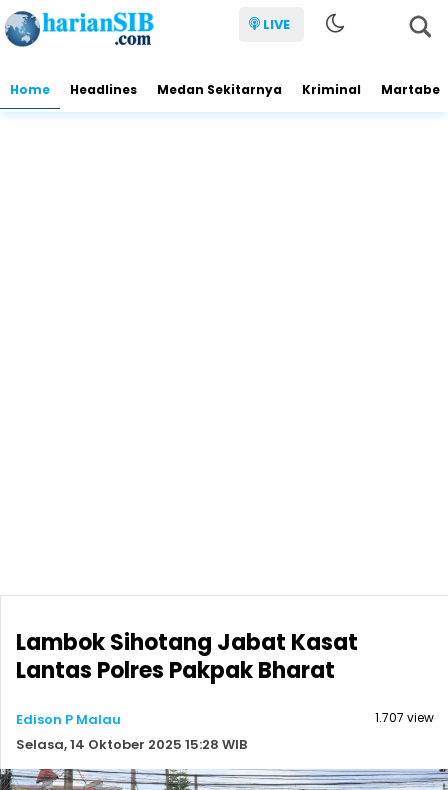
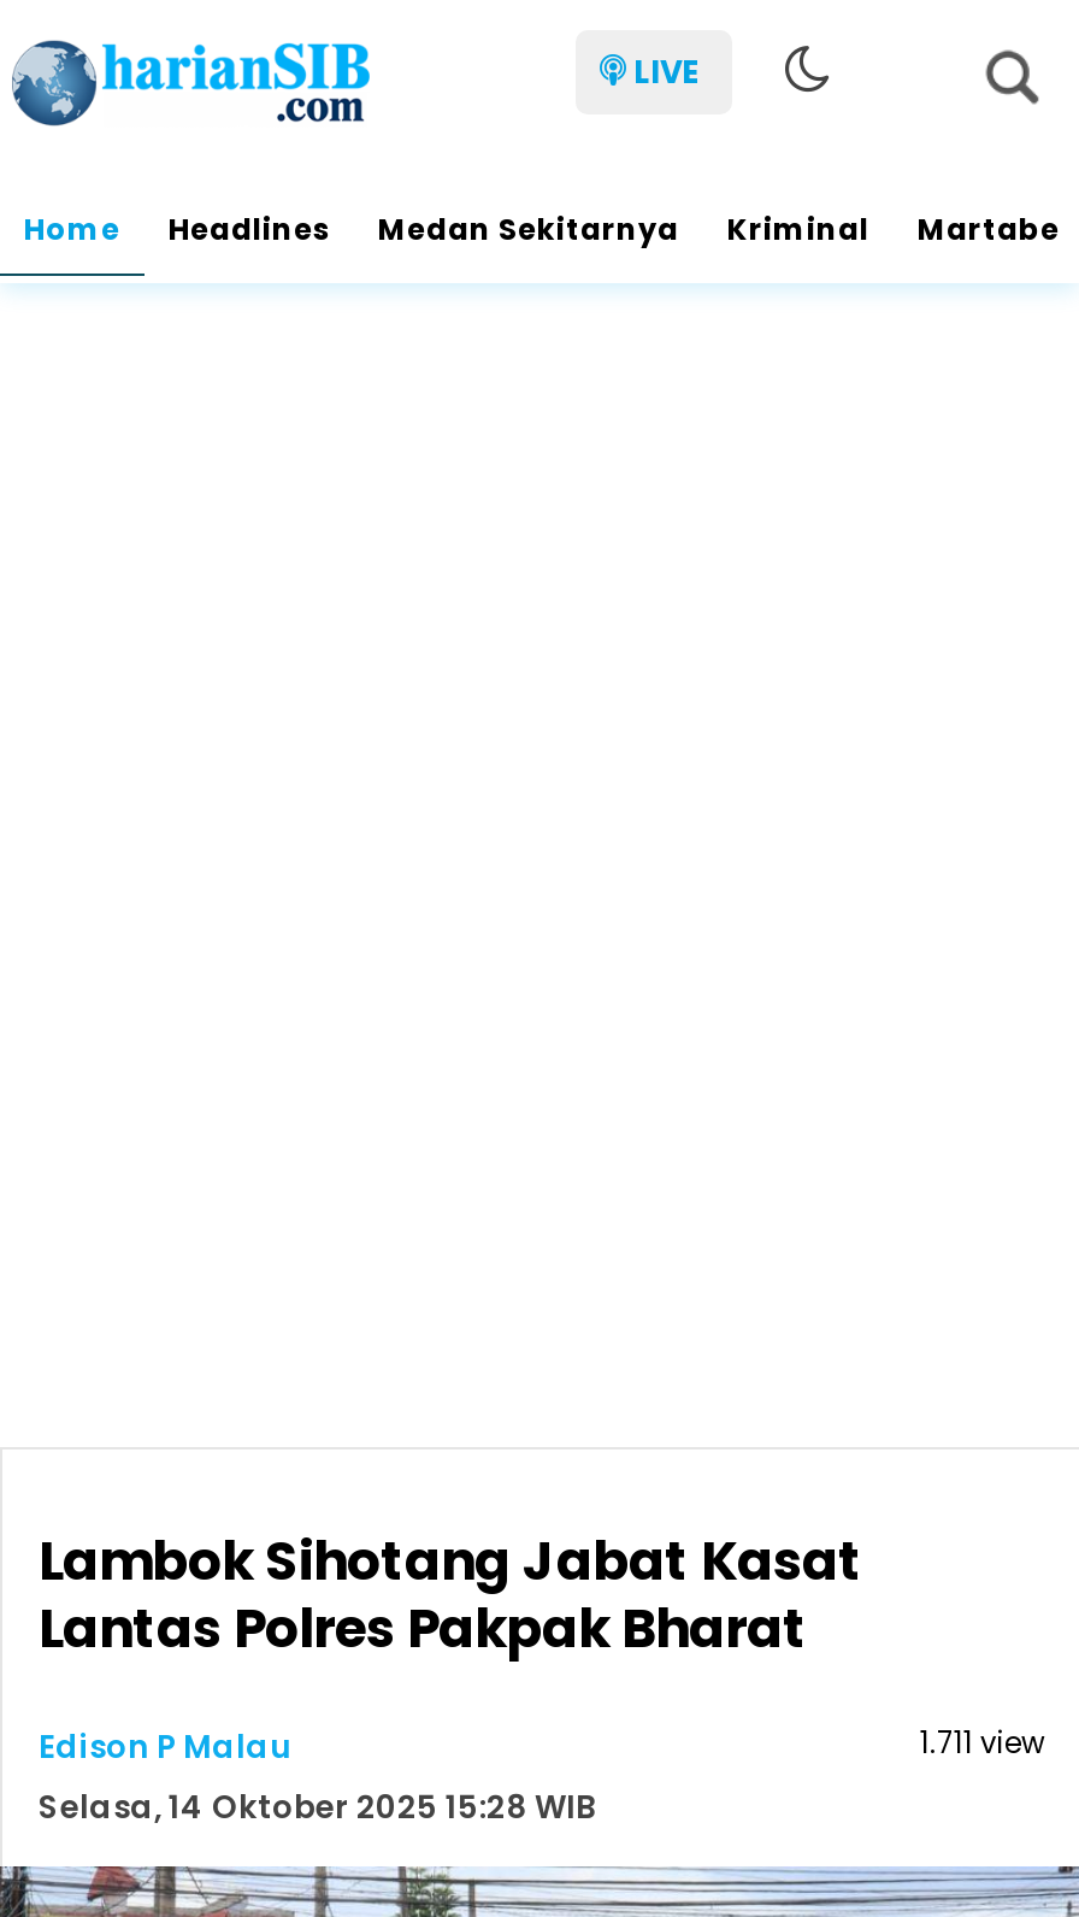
[375,709,434,726] 1.707 view -> [920,1722,1045,1763] 1.711 view

